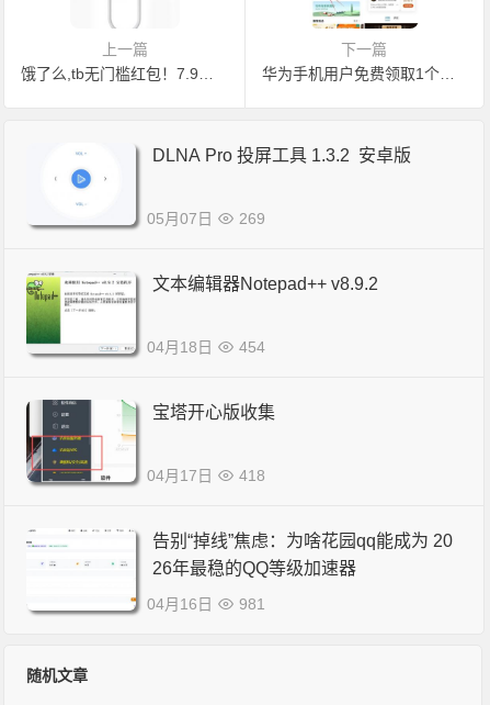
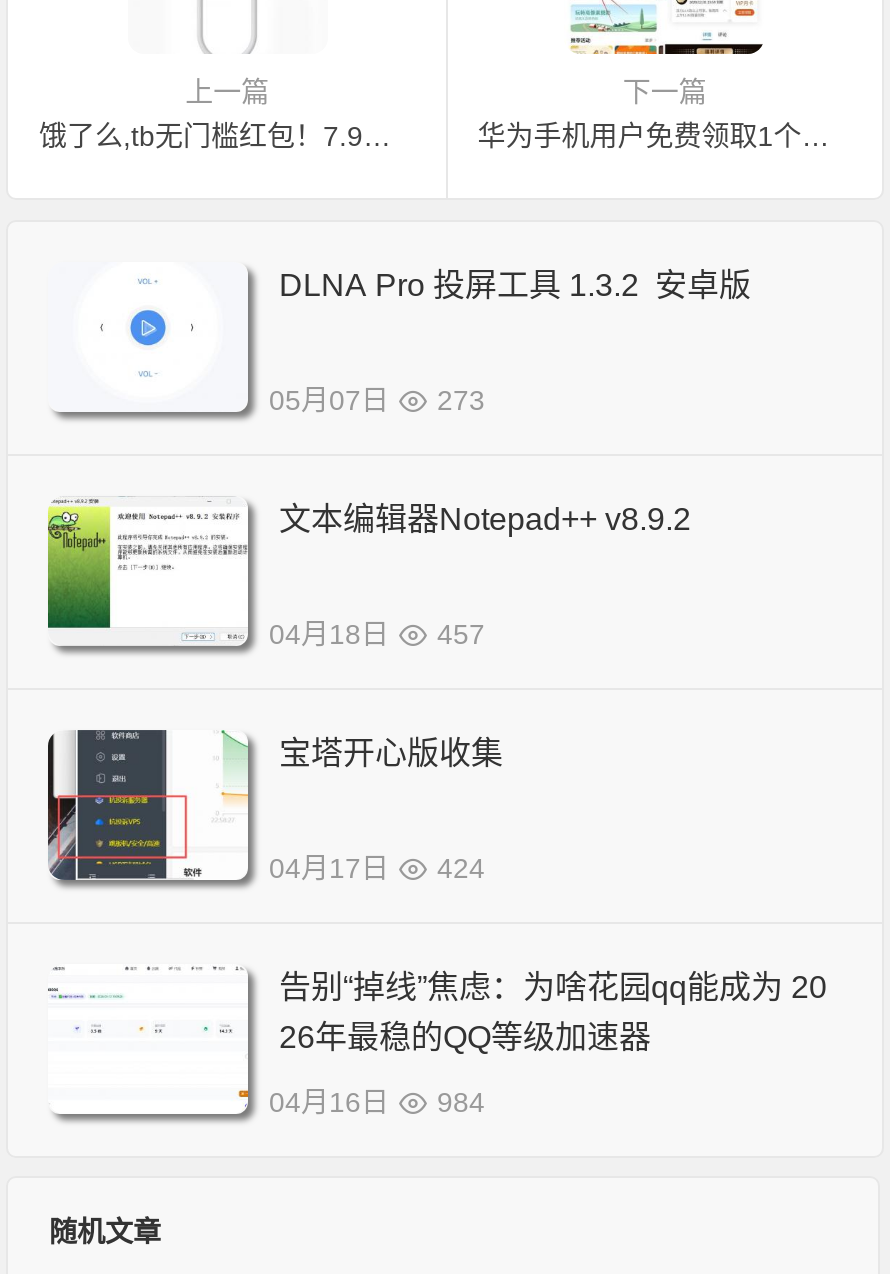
[147,210,266,227] 05月07日 269 -> [269,382,485,414] 05月07日 273
[147,338,266,356] 04月18日 454 -> [269,616,485,648] 04月18日 457
[147,467,266,484] 04月17日 418 -> [269,850,485,882] 04月17日 424
[147,595,266,613] 04月16日 981 -> [269,1084,485,1116] 04月16日 984

